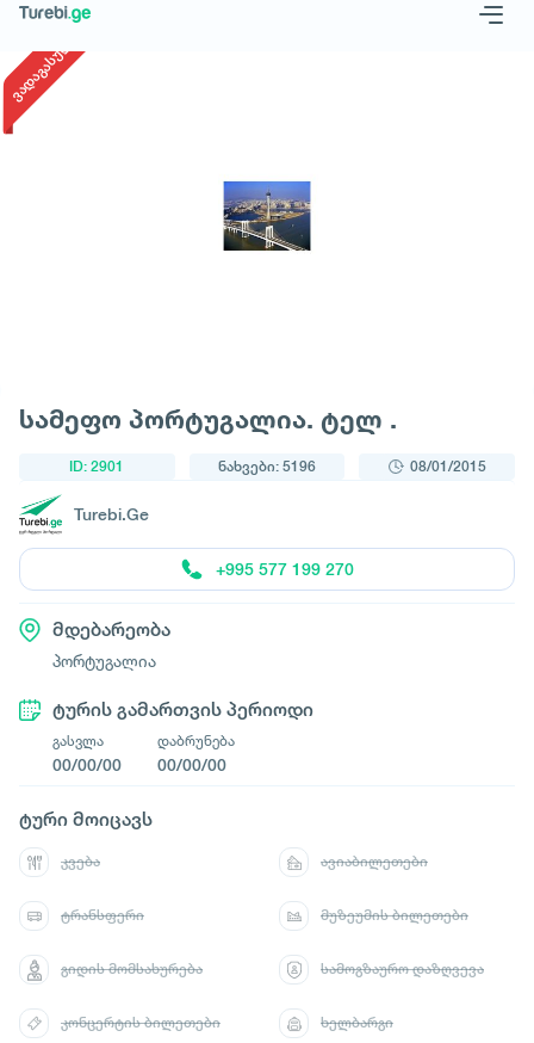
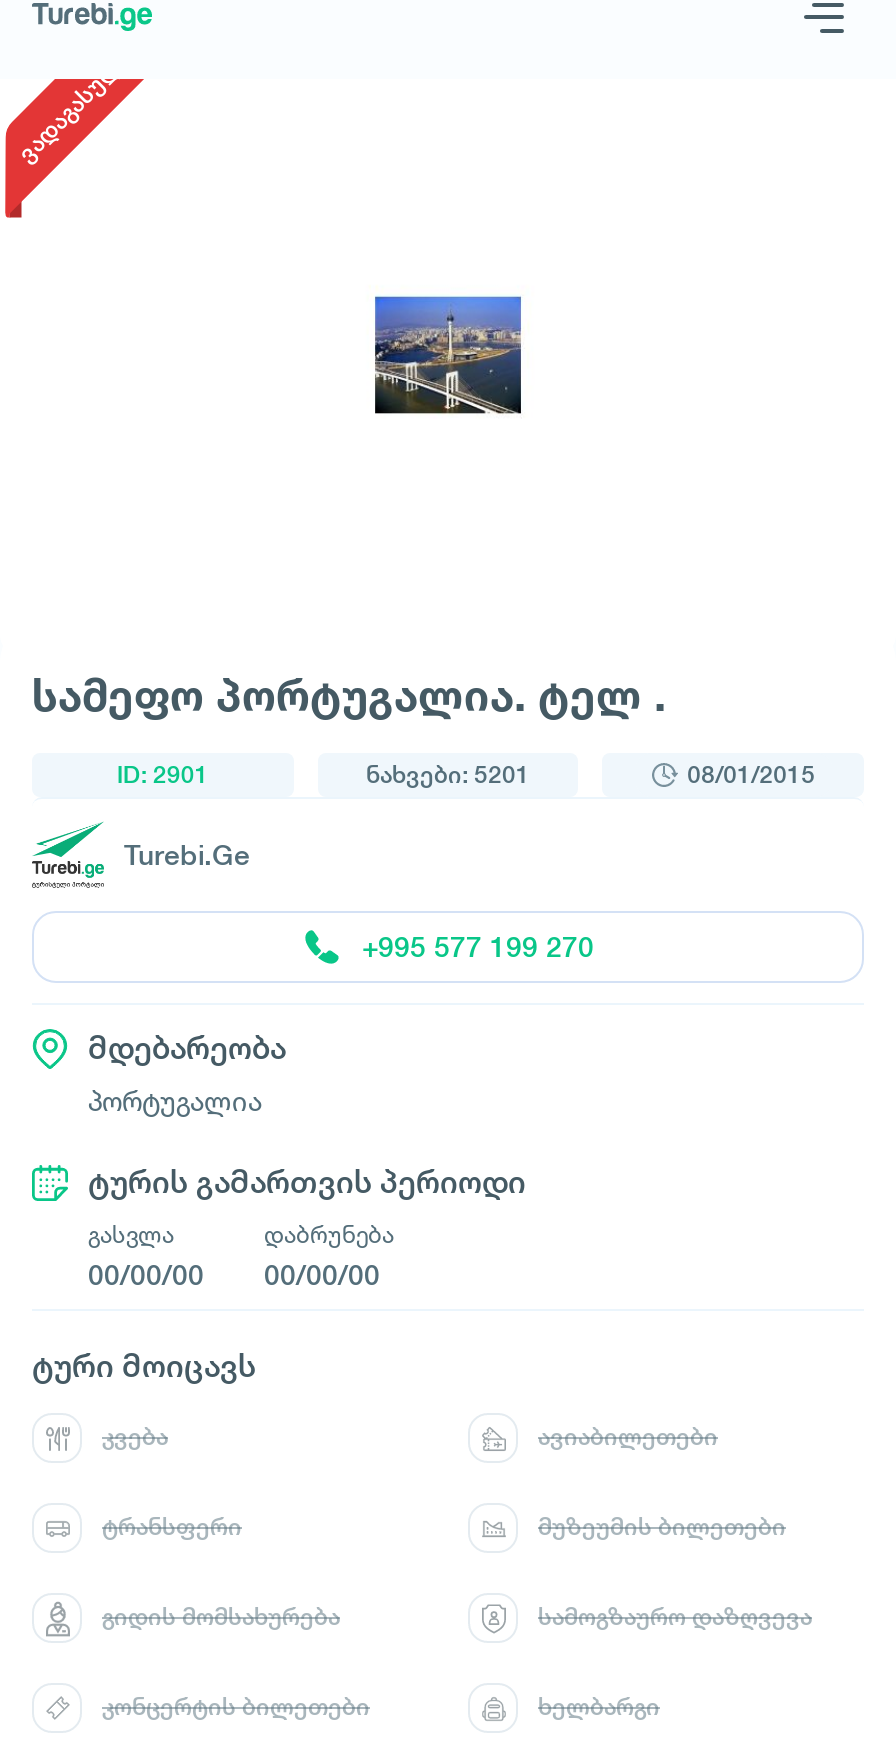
[218,458,316,475] ნახვები: 5196 -> [366,761,530,789] ნახვები: 5201

